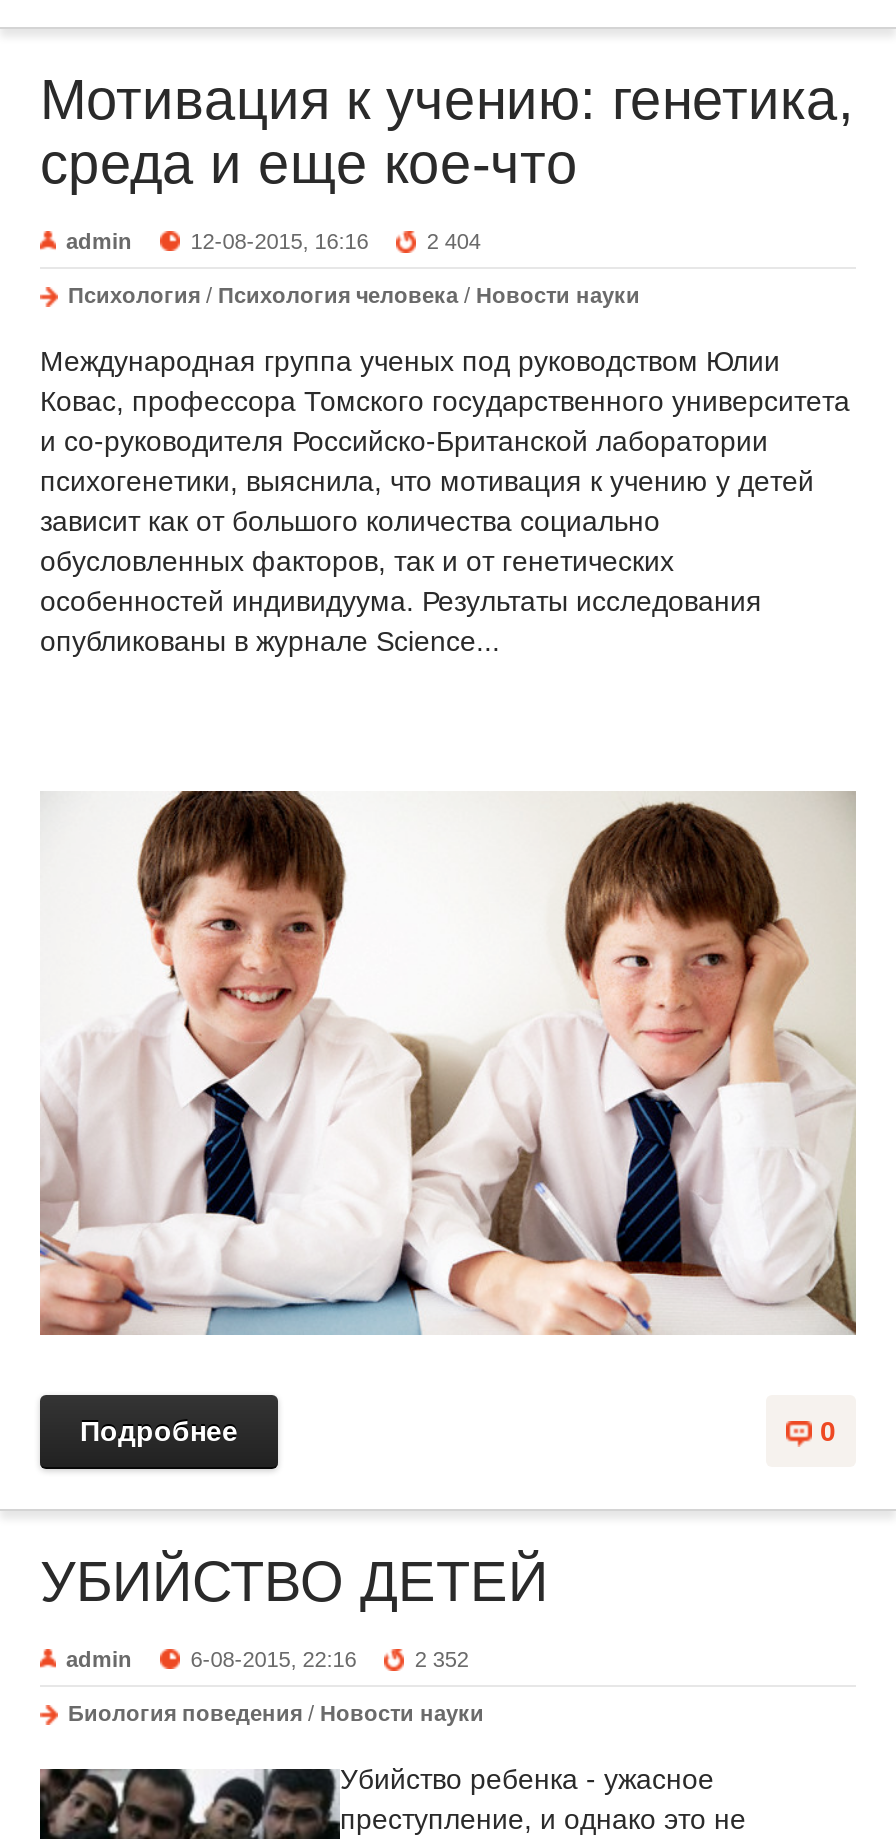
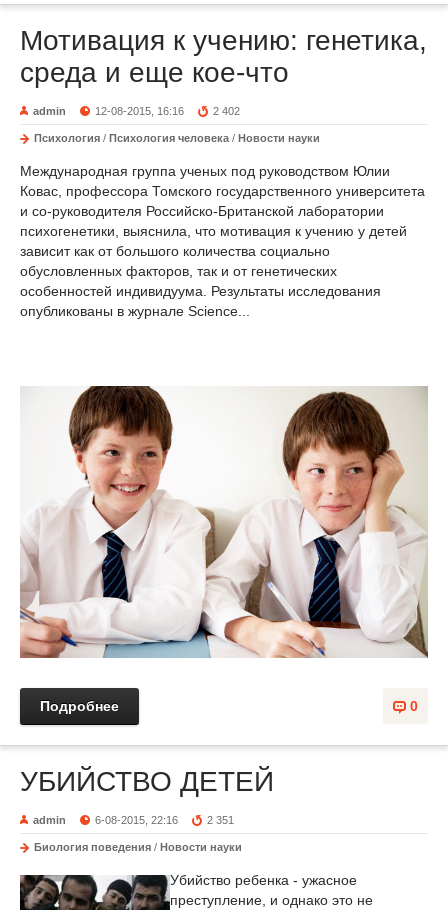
[427,228,481,252] 2 404 -> [213,105,240,117] 2 402
[415,1647,469,1671] 2 352 -> [207,814,234,826] 2 351

